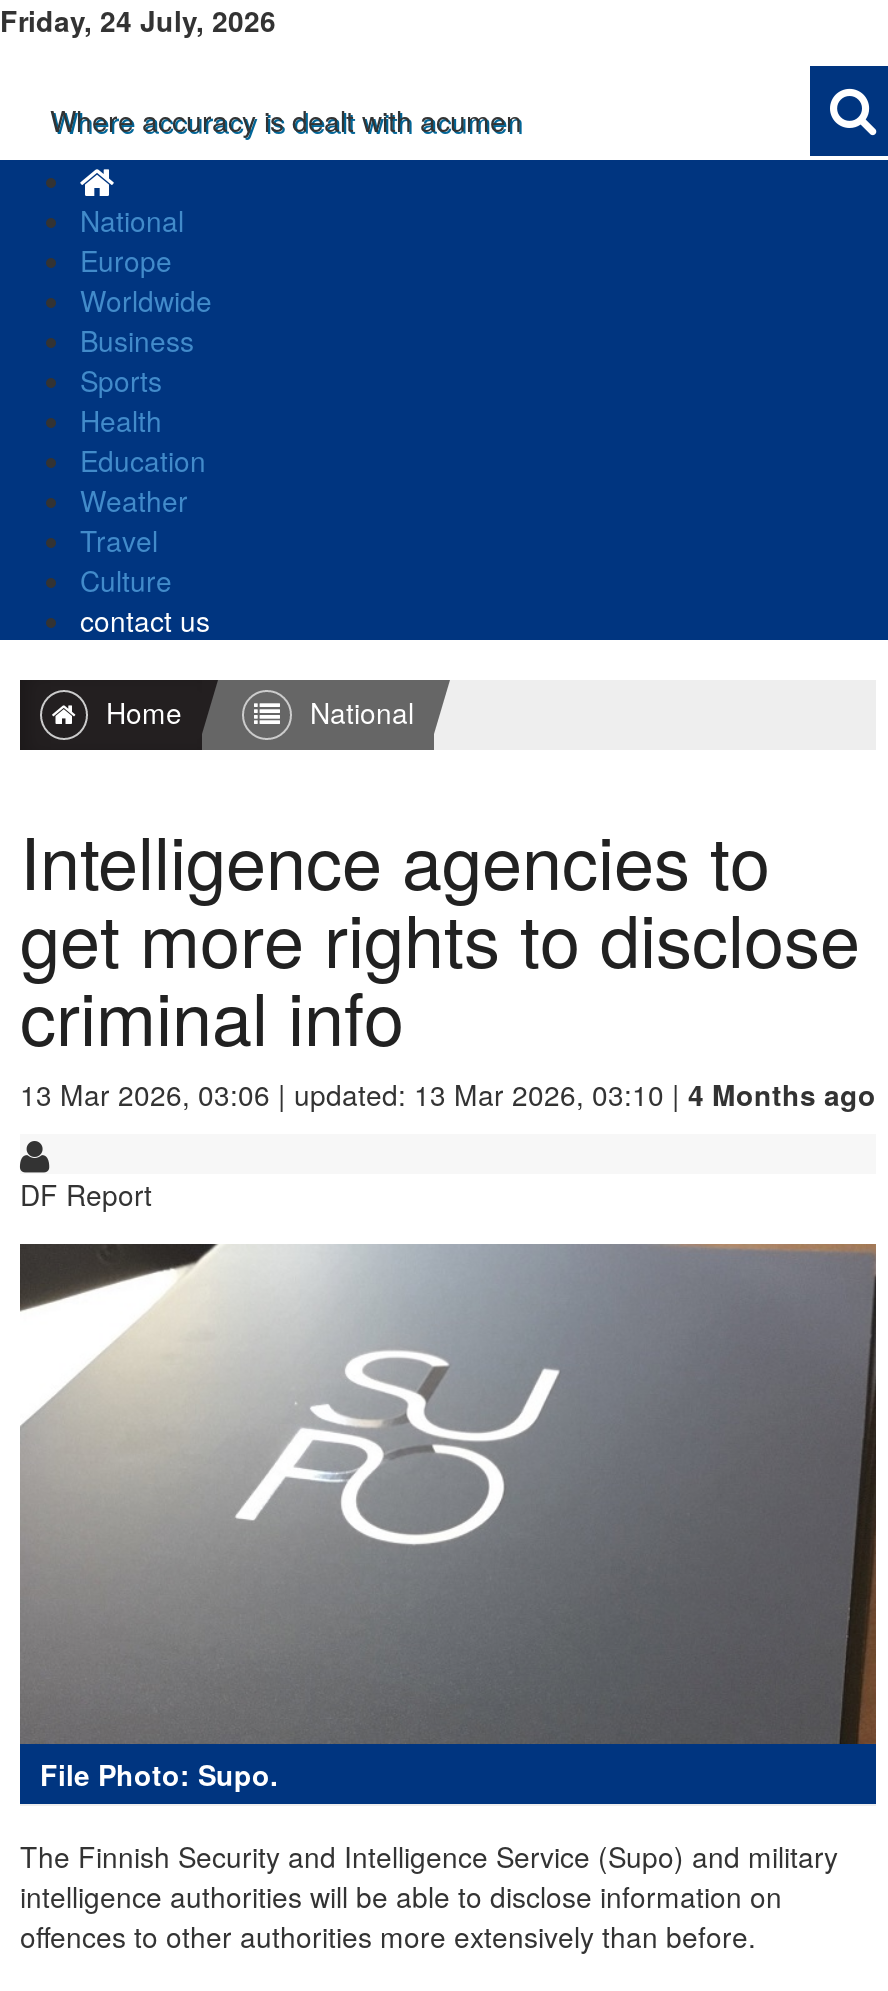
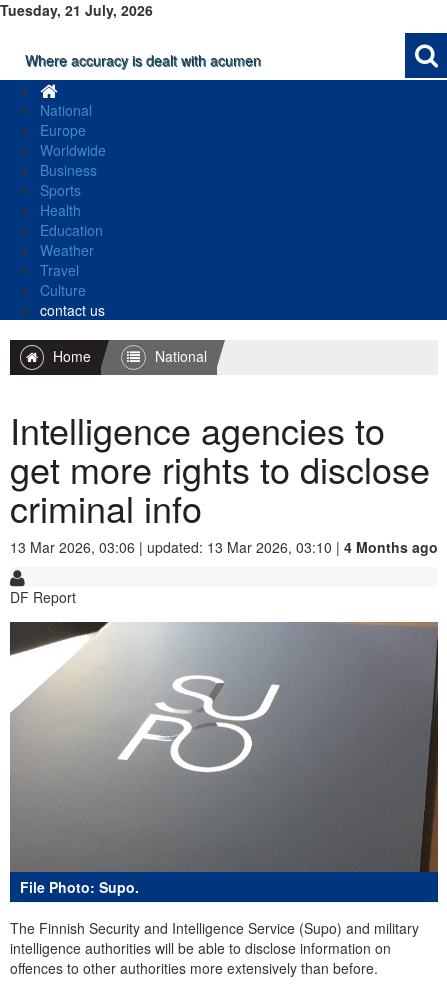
[0,0,276,40] Friday, 24 July, 2026 -> [0,0,153,20] Tuesday, 21 July, 2026

